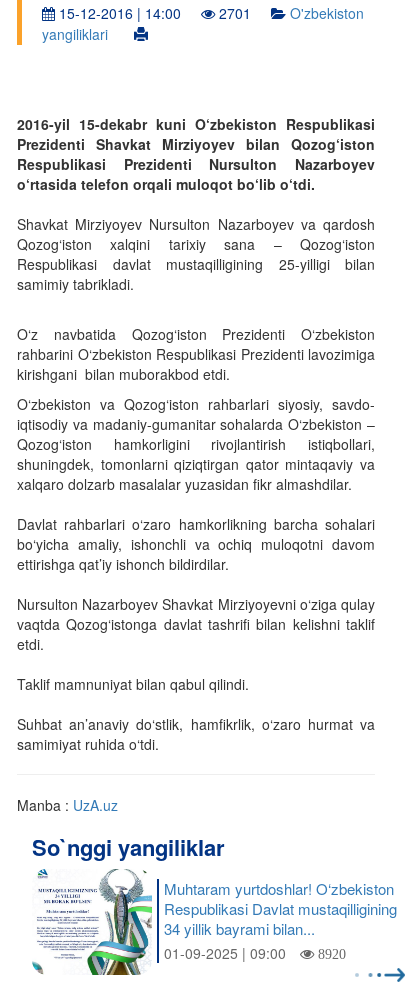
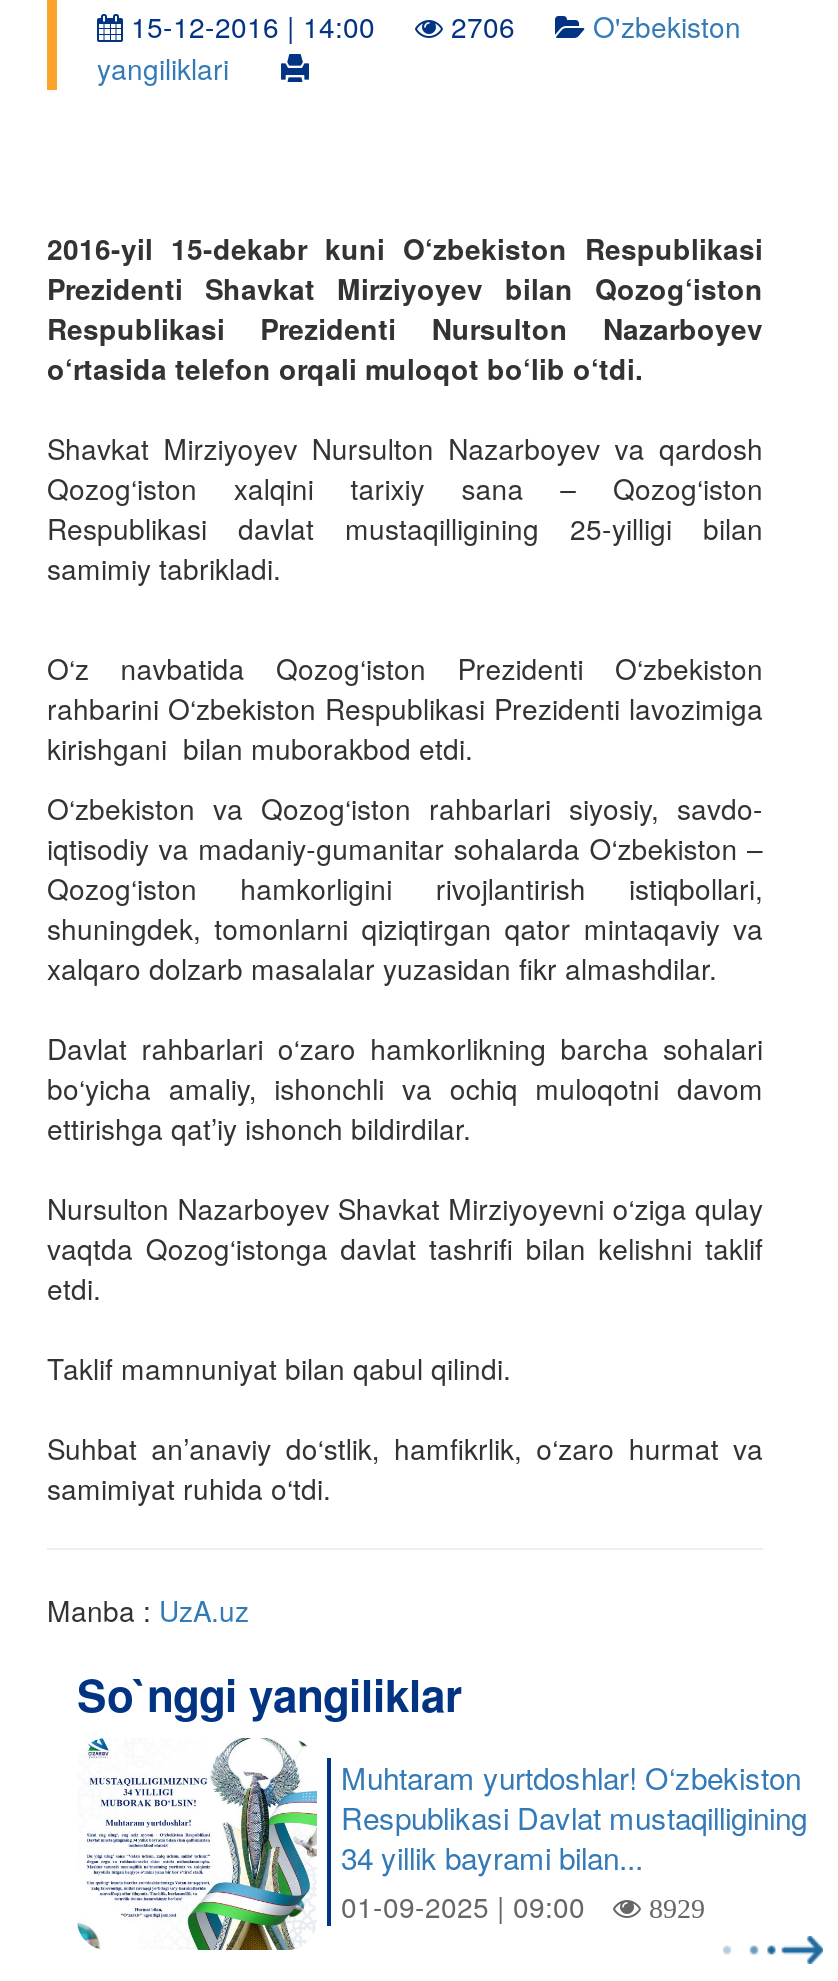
[215,3,251,23] 2701 -> [443,5,515,45] 2706
[314,947,346,961] 8920 -> [641,1893,705,1921] 8929

